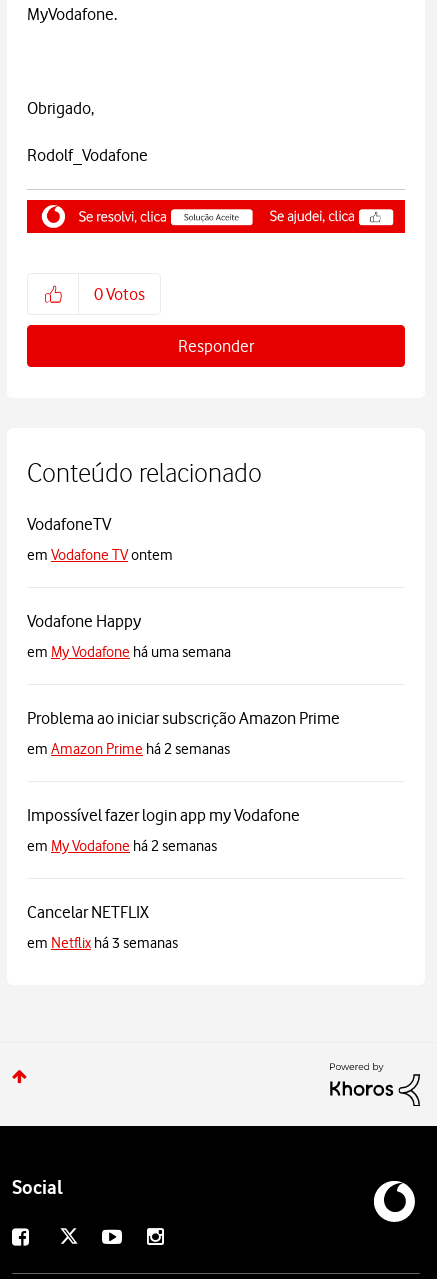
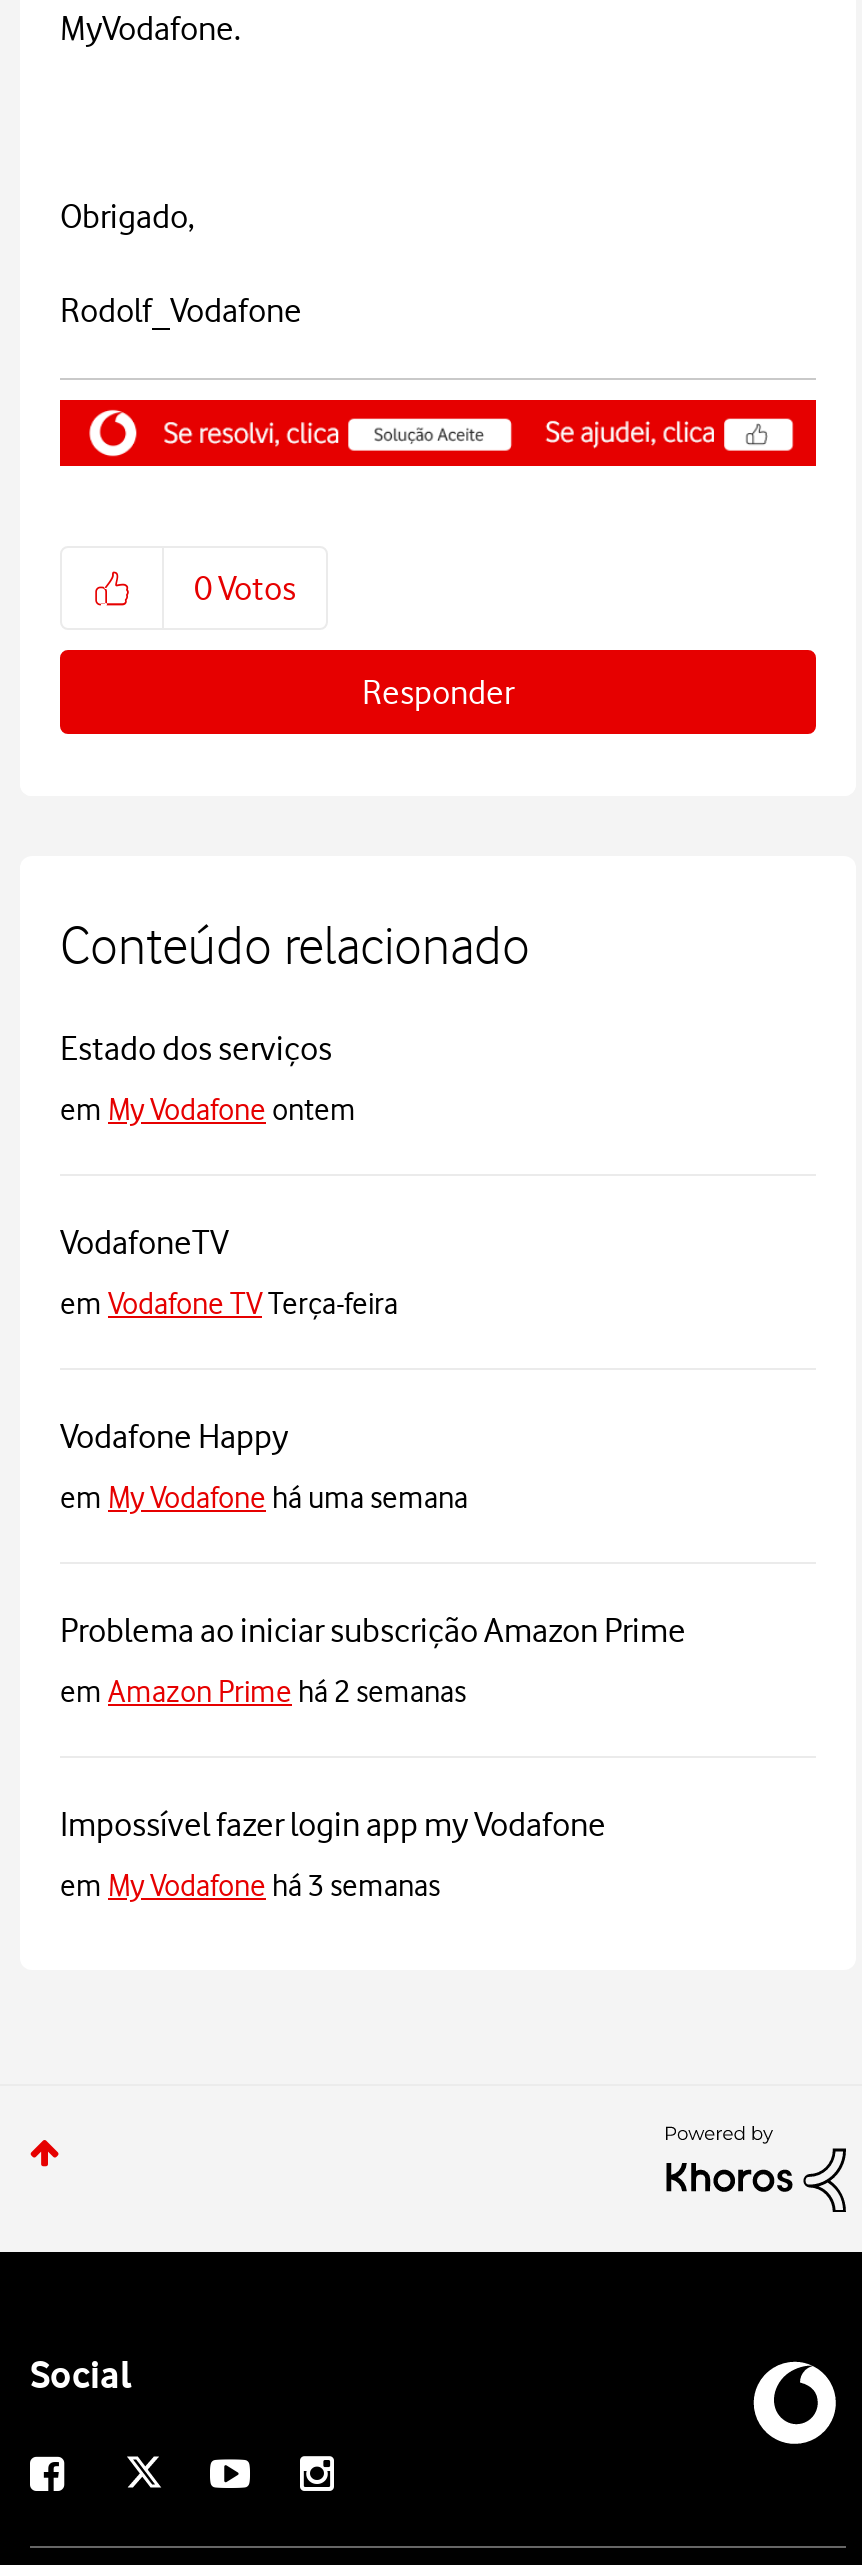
none -> [60,1029,356,1129] Estado dos serviços | em My Vodafone ontem
moved [27,514,111,534] -> [60,1223,228,1263]: VodafoneTV
[27,546,173,564] em Vodafone TV ontem -> [60,1287,398,1323] em Vodafone TV Terça-feira
moved [27,611,340,825] -> [60,1417,686,1845]: Vodafone Happy | em My Vodafone há uma semana | Problema ao iniciar subscrição Amazon Prime | em Amazon Prime há 2 semanas | Impossível fazer login app my Vodafone
[27,837,217,952] em My Vodafone há 2 semanas | Cancelar NETFLIX | em Netflix há 3 semanas -> [60,1869,440,1905] em My Vodafone há 3 semanas

